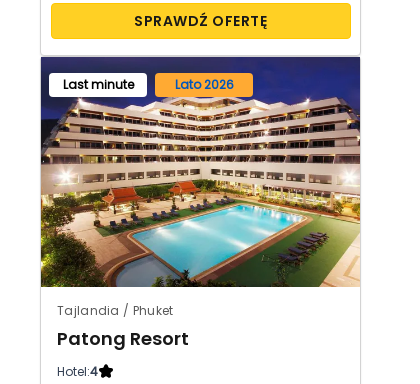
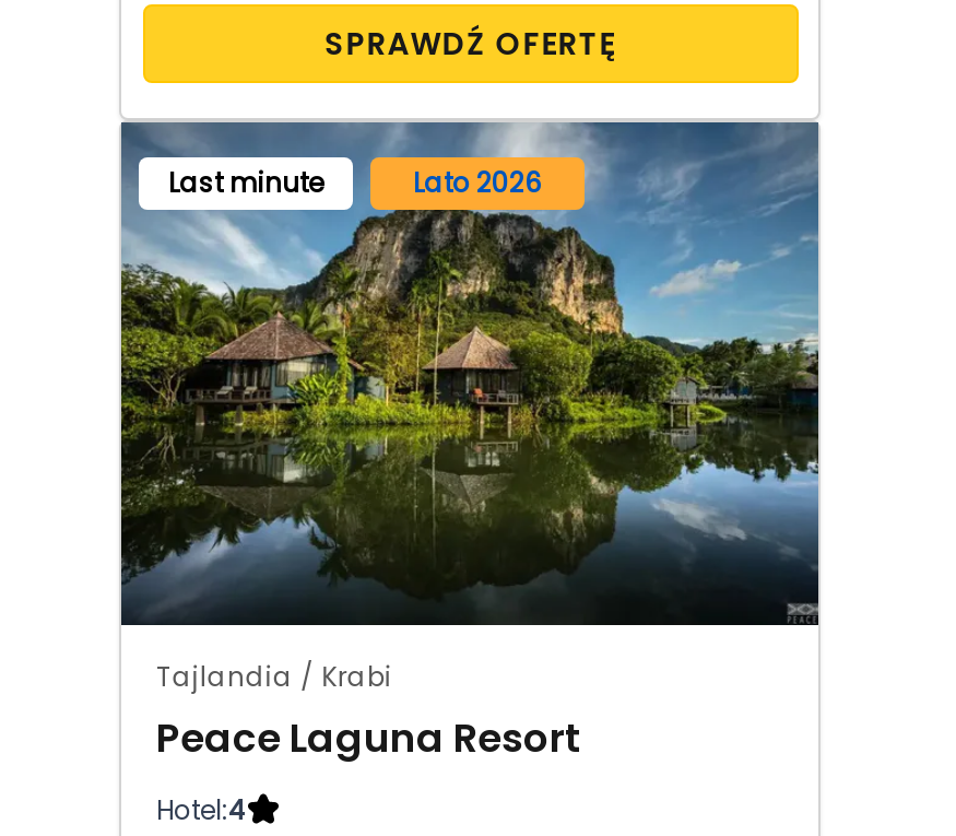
[40,56,361,351] [image] | Tajlandia / Phuket | Patong Resort -> [119,121,821,764] [image] | Tajlandia / Krabi | Peace Laguna Resort

